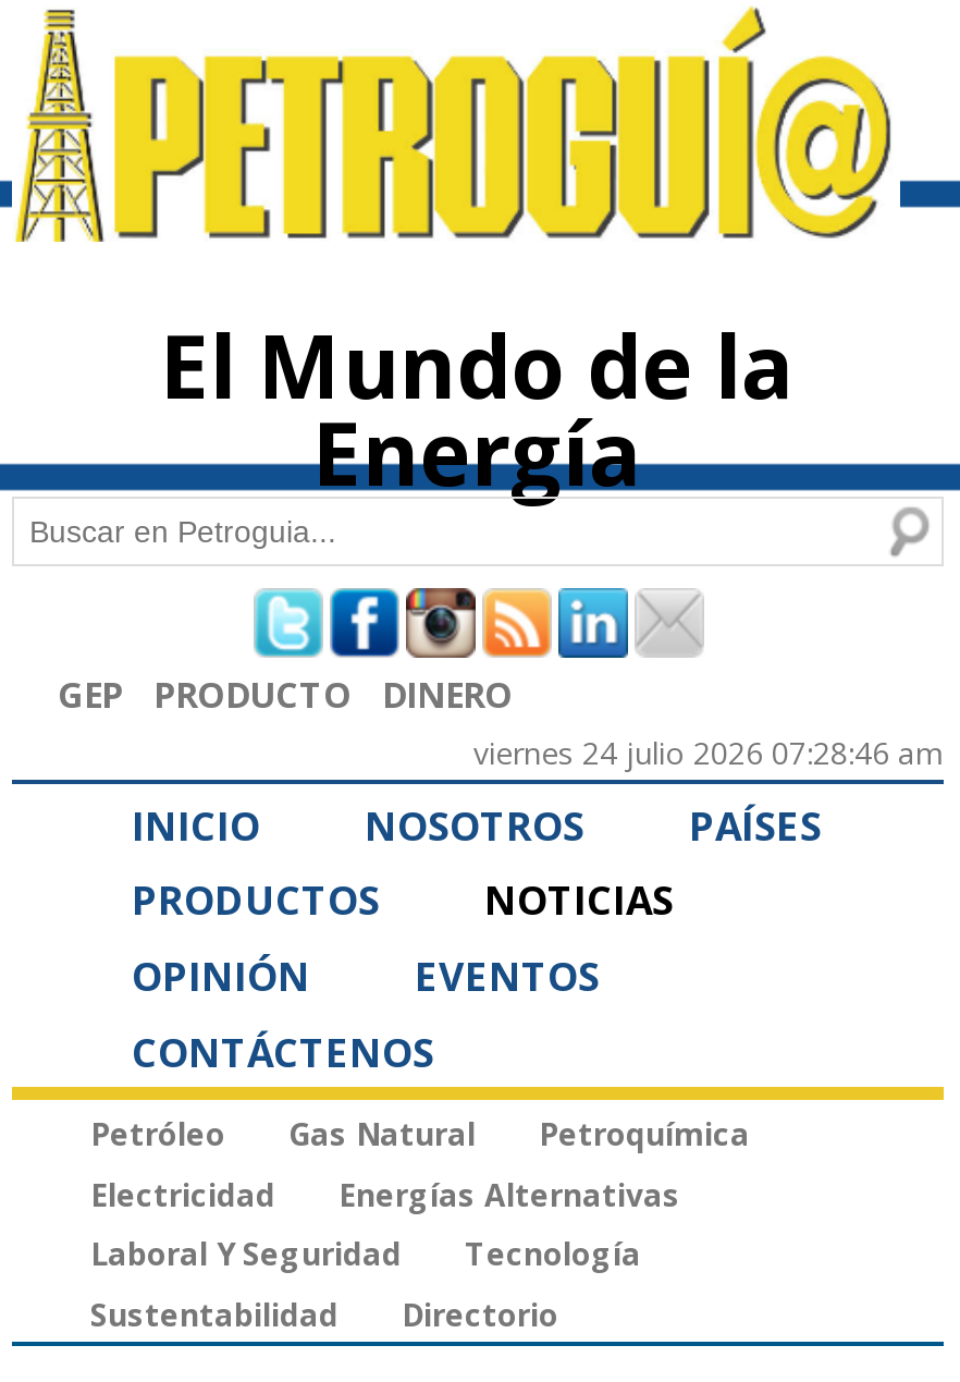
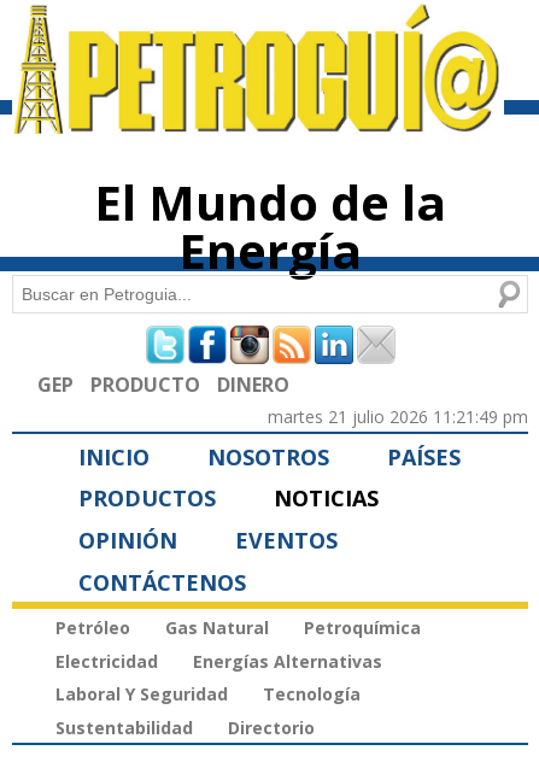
[473,731,944,773] viernes 24 julio 2026 07:28:46 am -> [268,405,528,428] martes 21 julio 2026 11:21:49 pm

